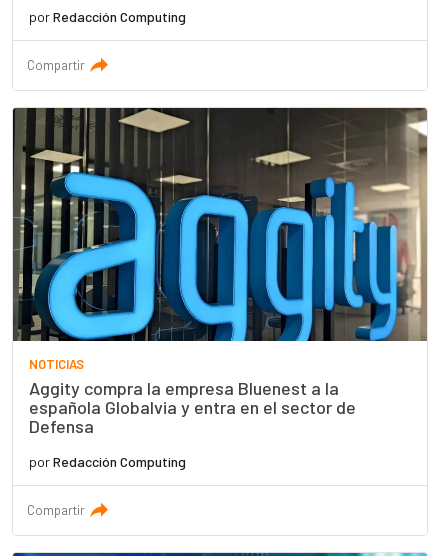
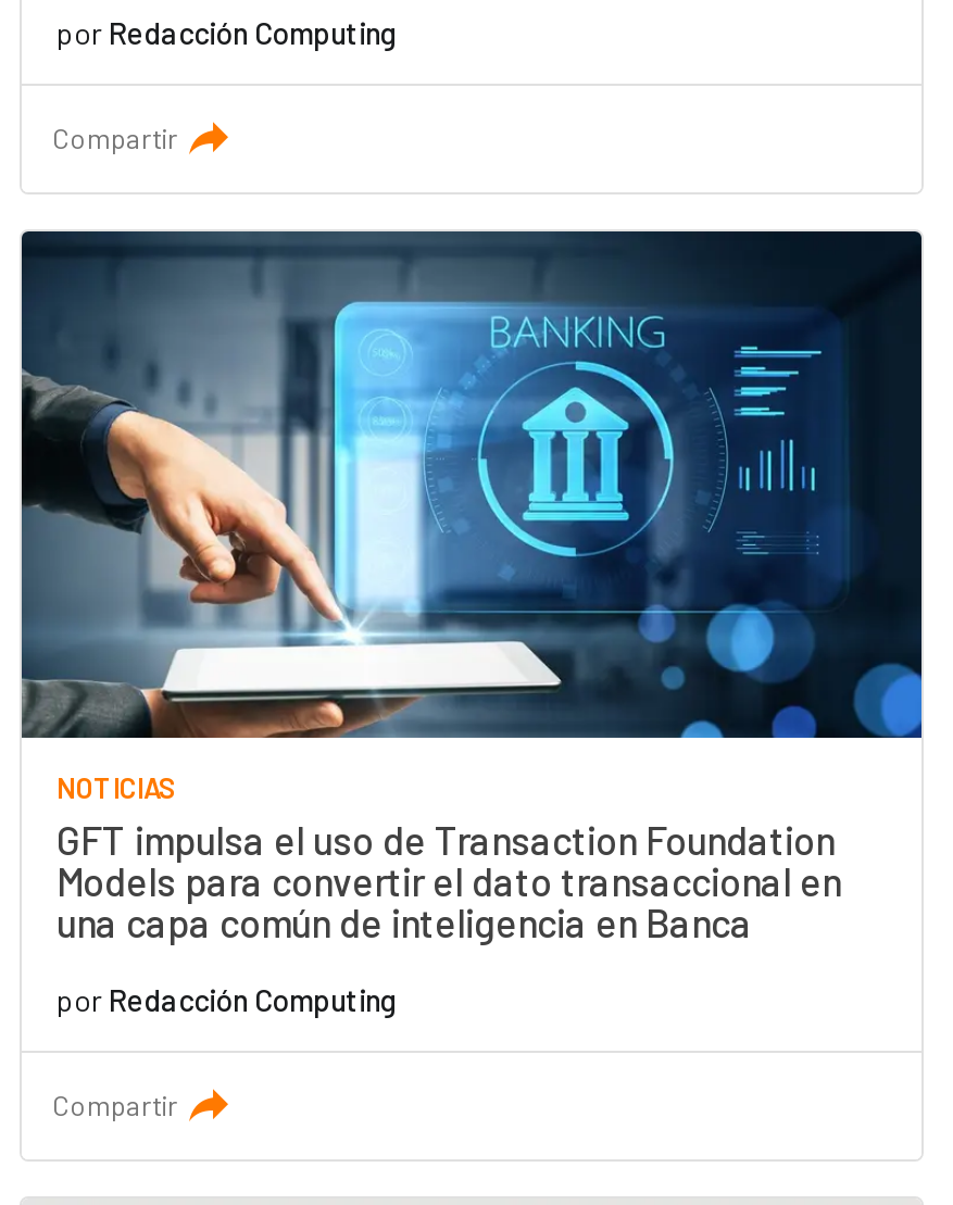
[13,108,428,437] [image] | Aggity compra la empresa Bluenest a la | española Globalvia y entra en el sector de | Defensa -> [20,231,924,947] [image] | GFT impulsa el uso de Transaction Foundation | Models para convertir el dato transaccional en | una capa común de inteligencia en Banca

